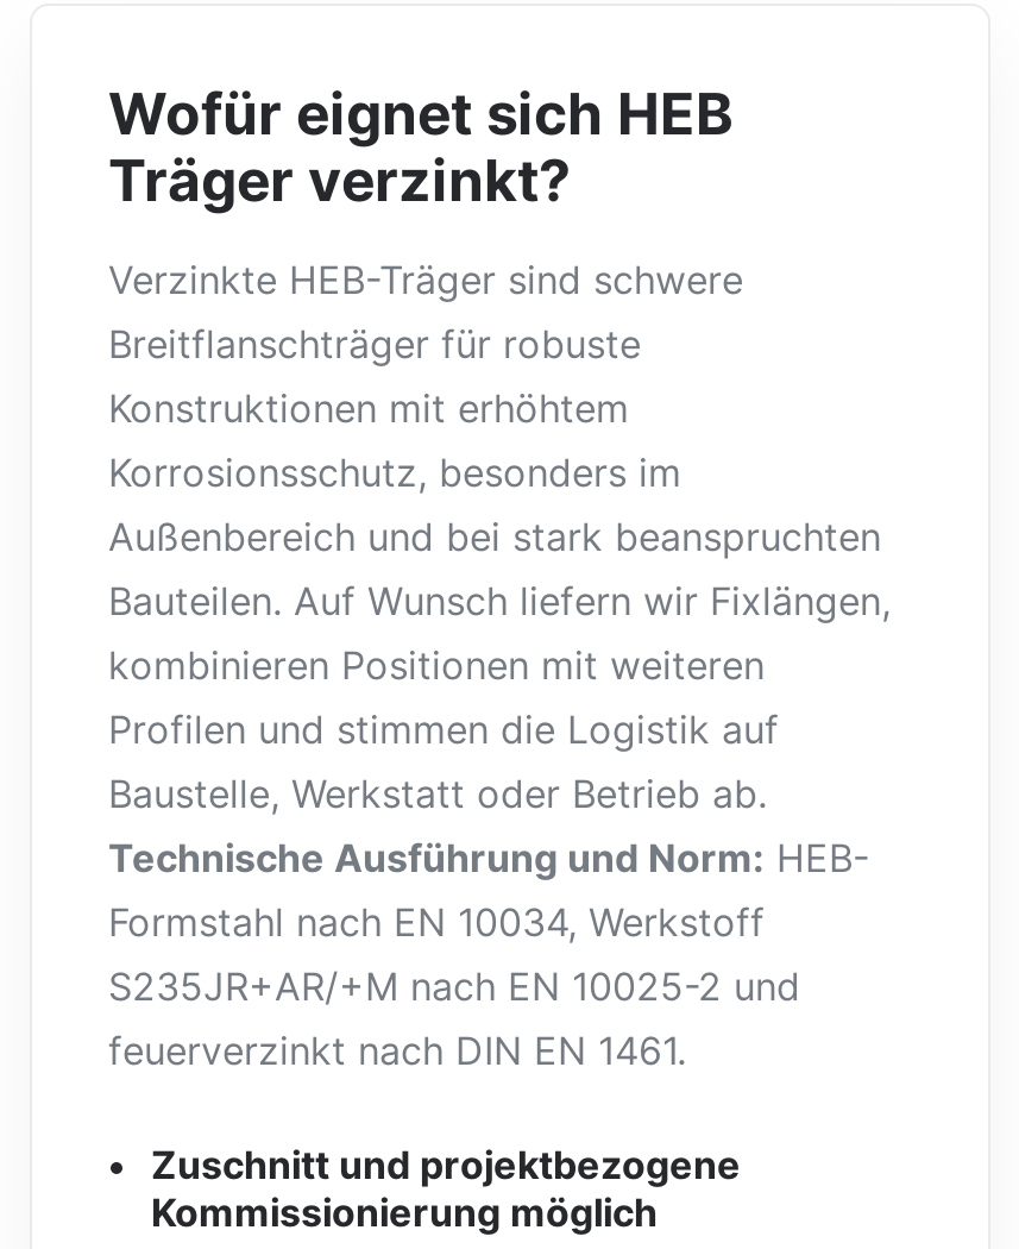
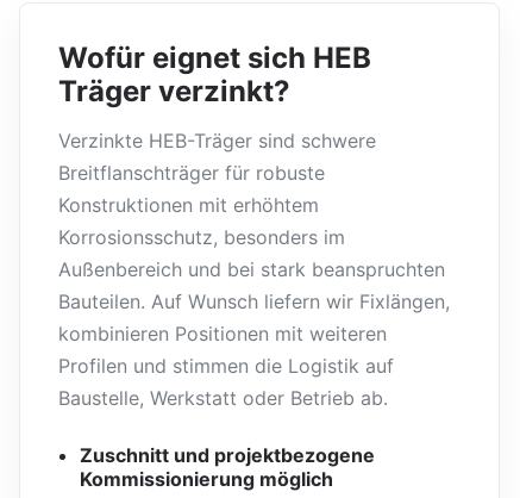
[108,833,869,1074] Technische Ausführung und Norm: HEB- | Formstahl nach EN 10034, Werkstoff | S235JR+AR/+M nach EN 10025-2 und | feuerverzinkt nach DIN EN 1461. -> none

